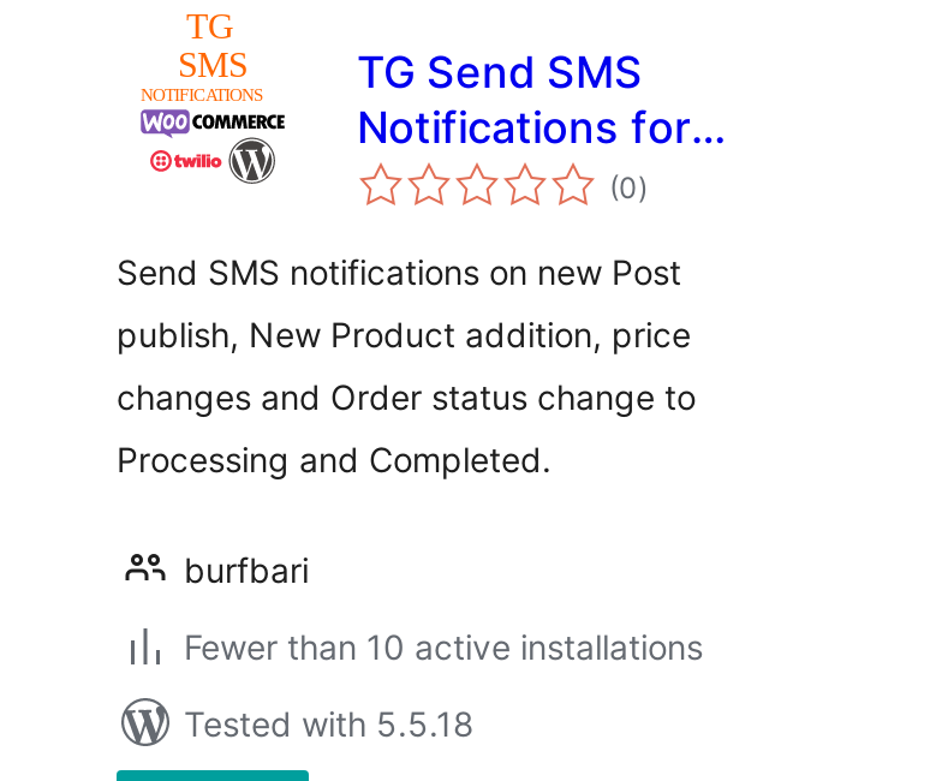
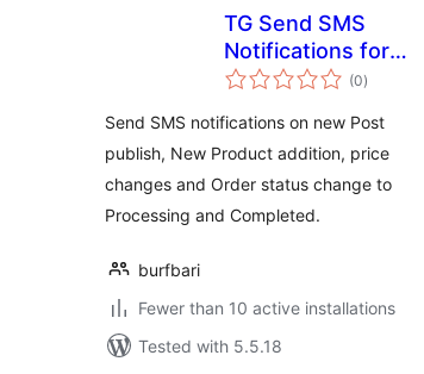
[138,11,287,186] [image] -> none

